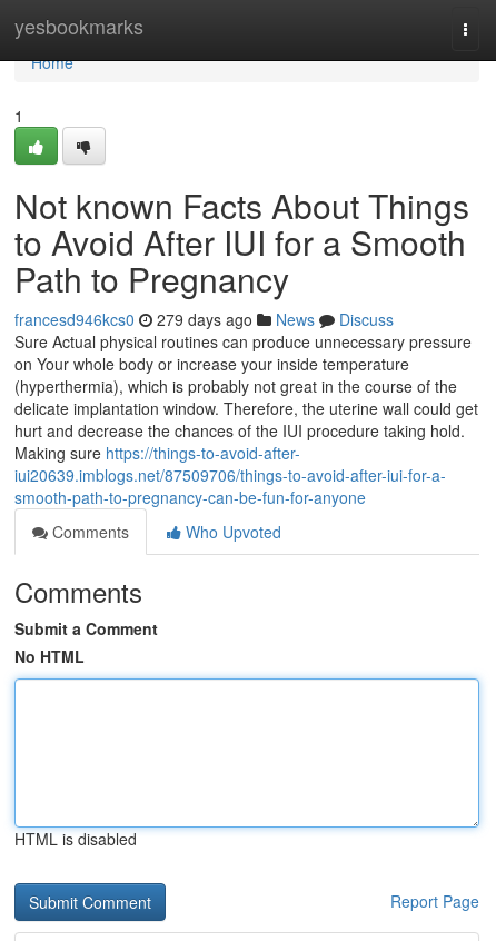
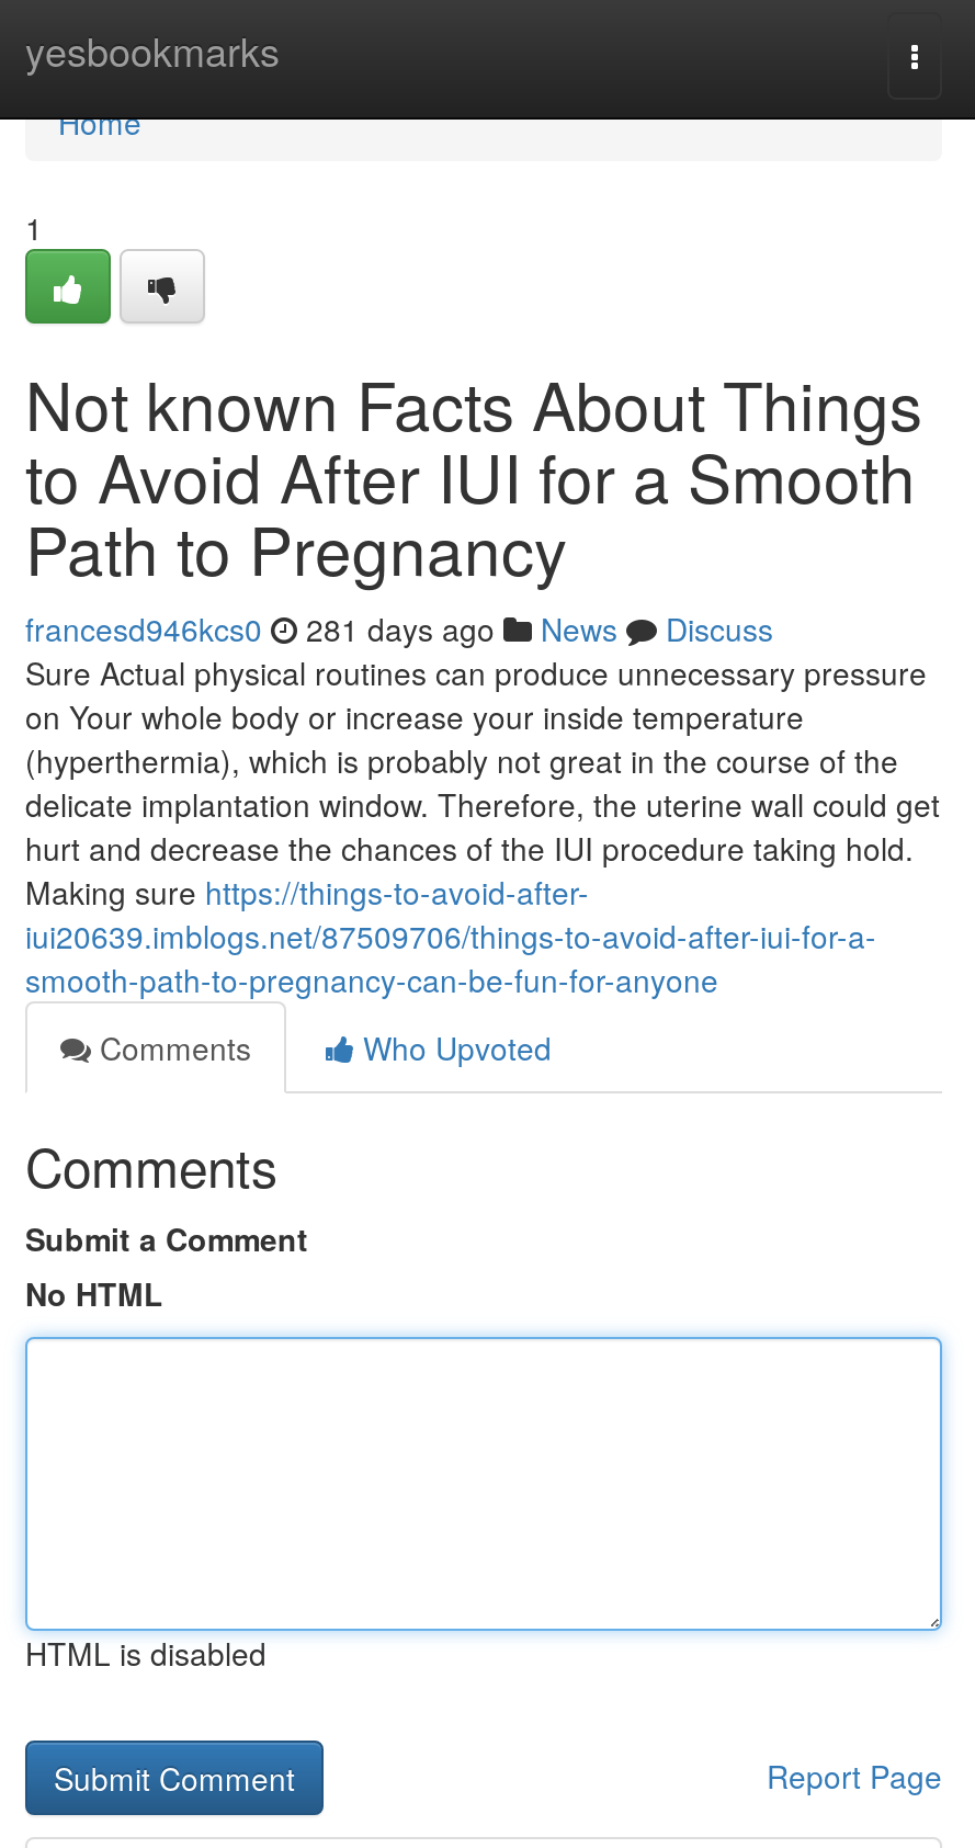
[14,308,394,330] francesd946kcs0 279 days ago News Discuss -> [25,606,773,650] francesd946kcs0 281 days ago News Discuss

